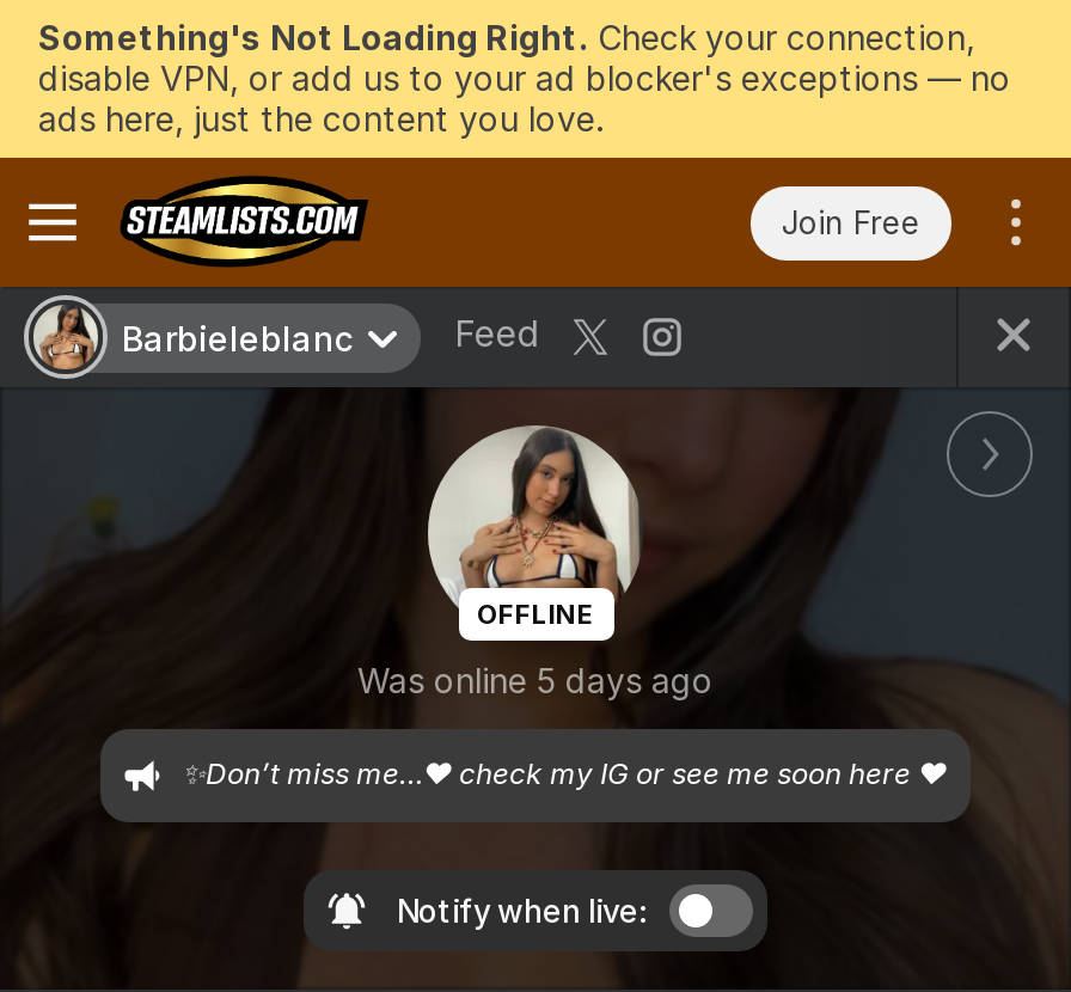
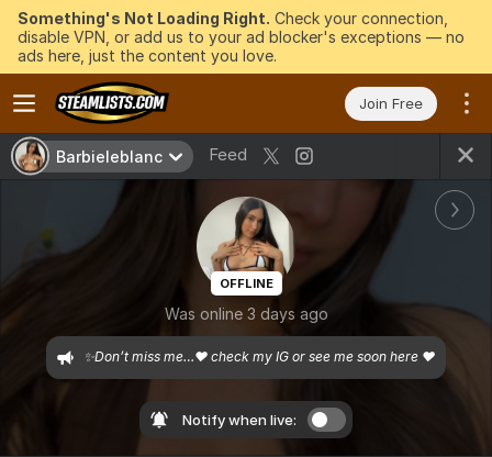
[357,661,714,701] Was online 5 days ago -> [164,305,328,323] Was online 3 days ago

